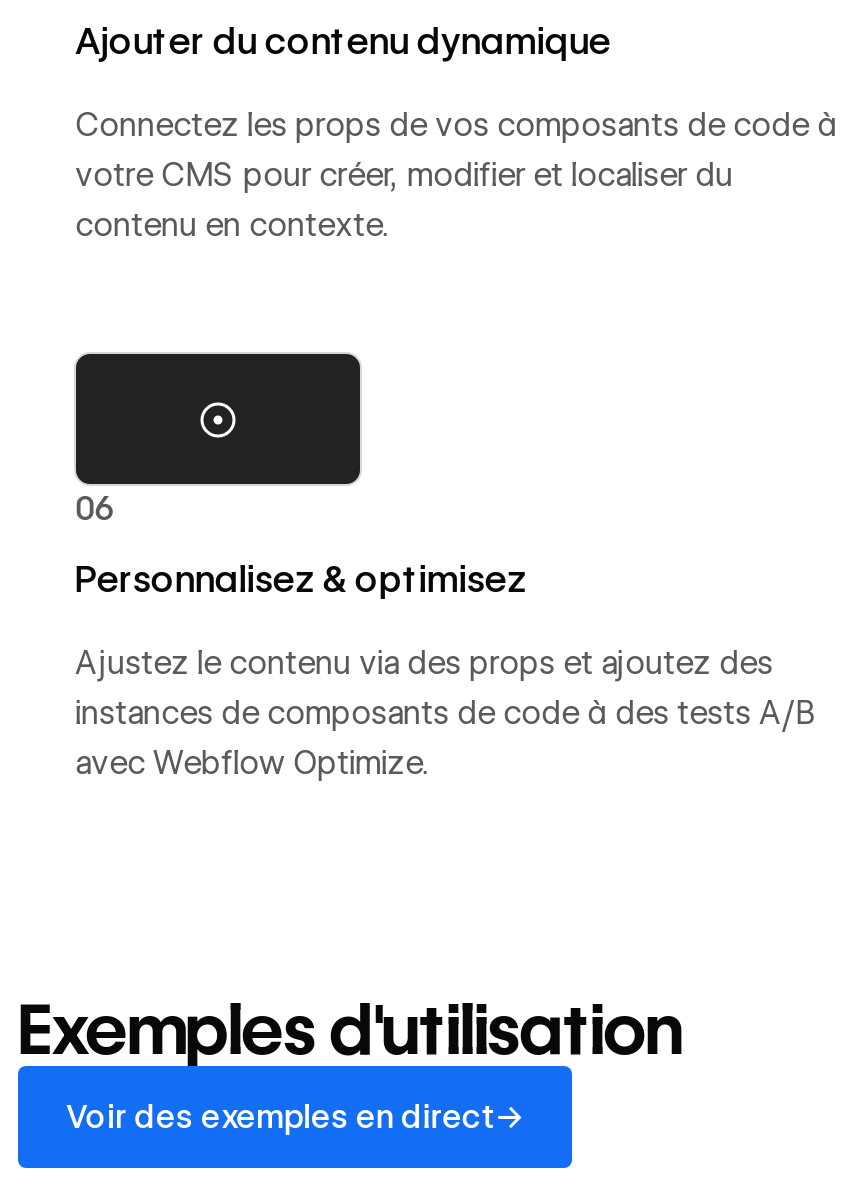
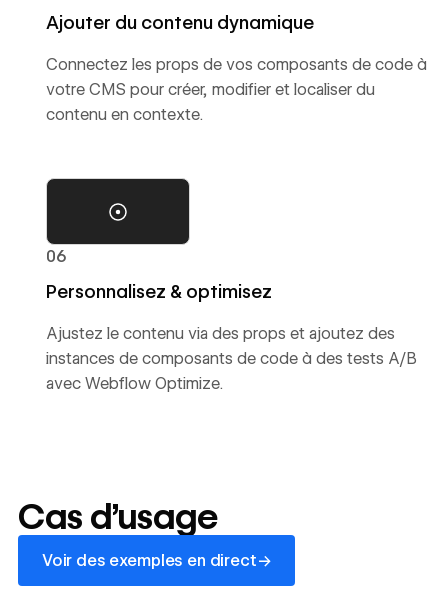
[18,988,684,1072] Exemples d'utilisation -> [18,496,218,538] Cas d’usage

